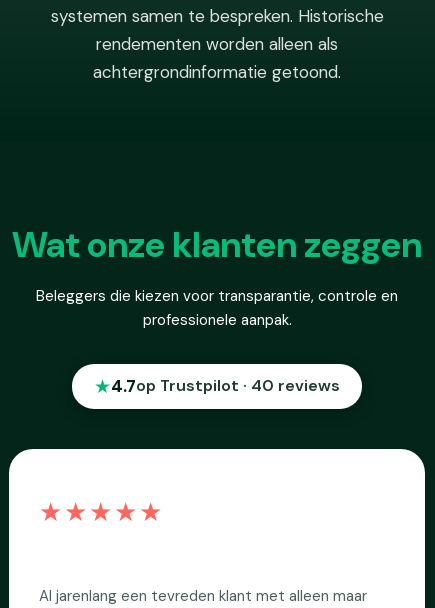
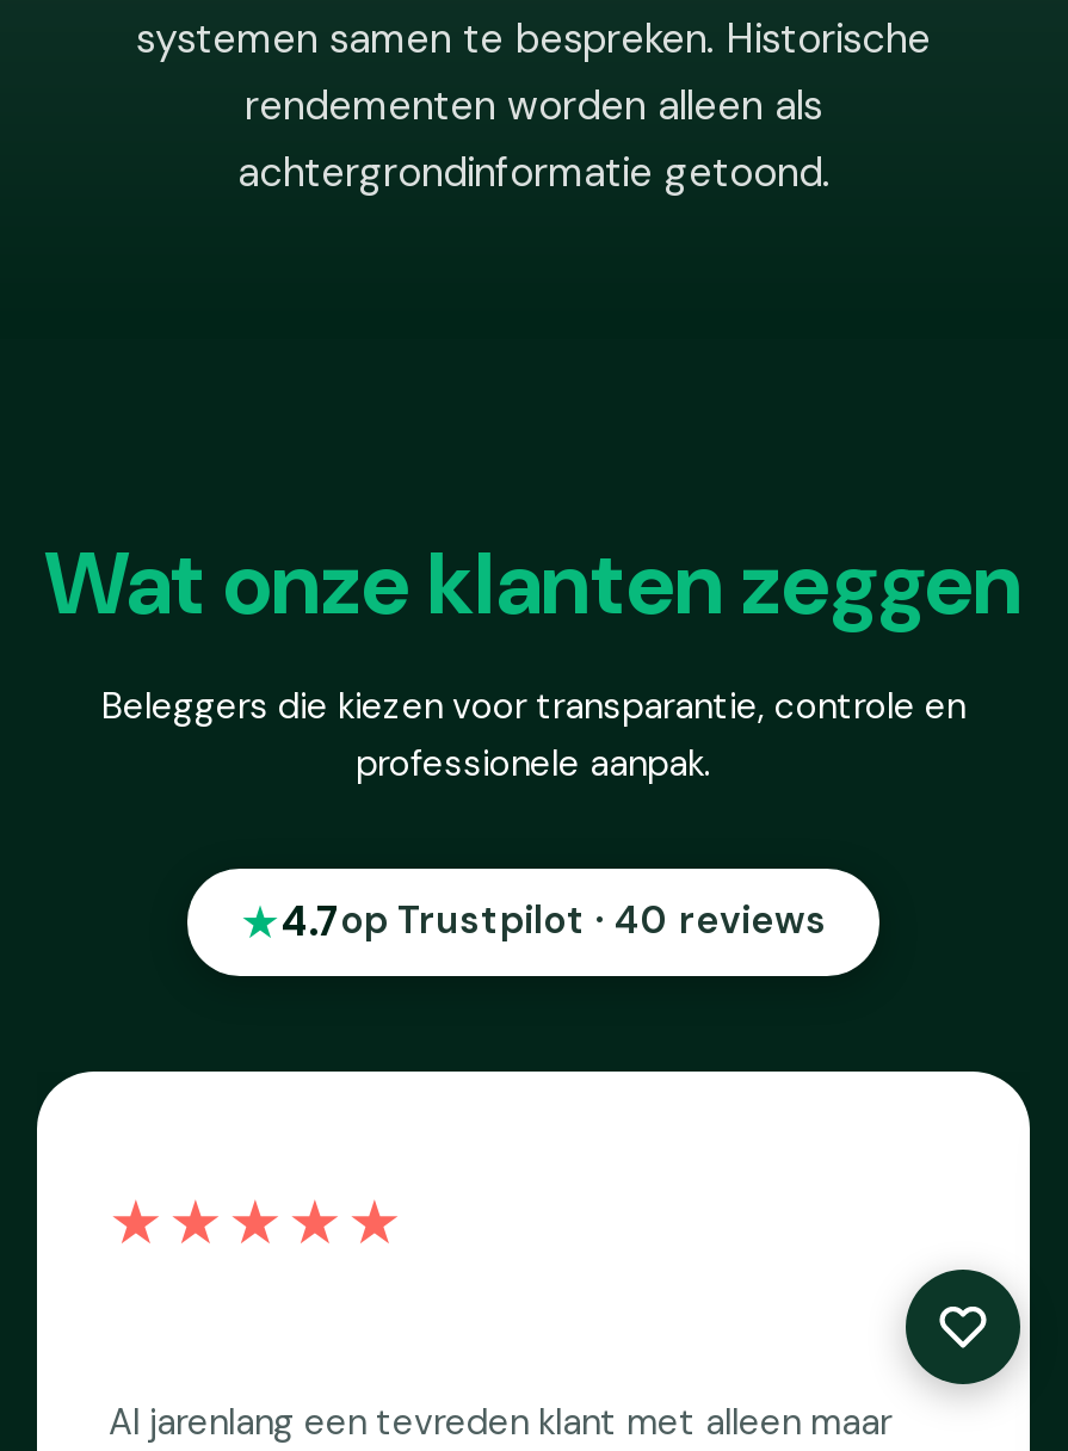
none -> [901,1267,1023,1391] [image]

